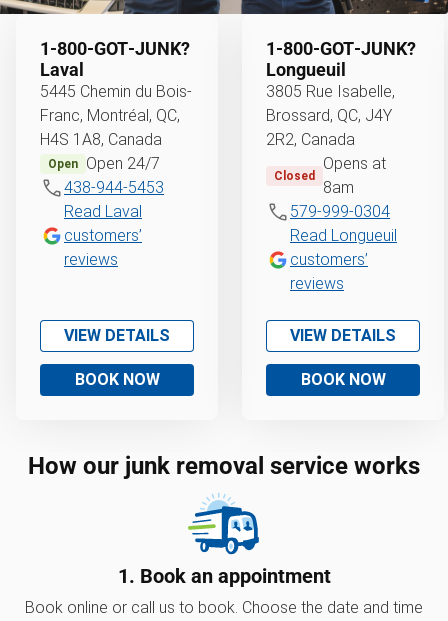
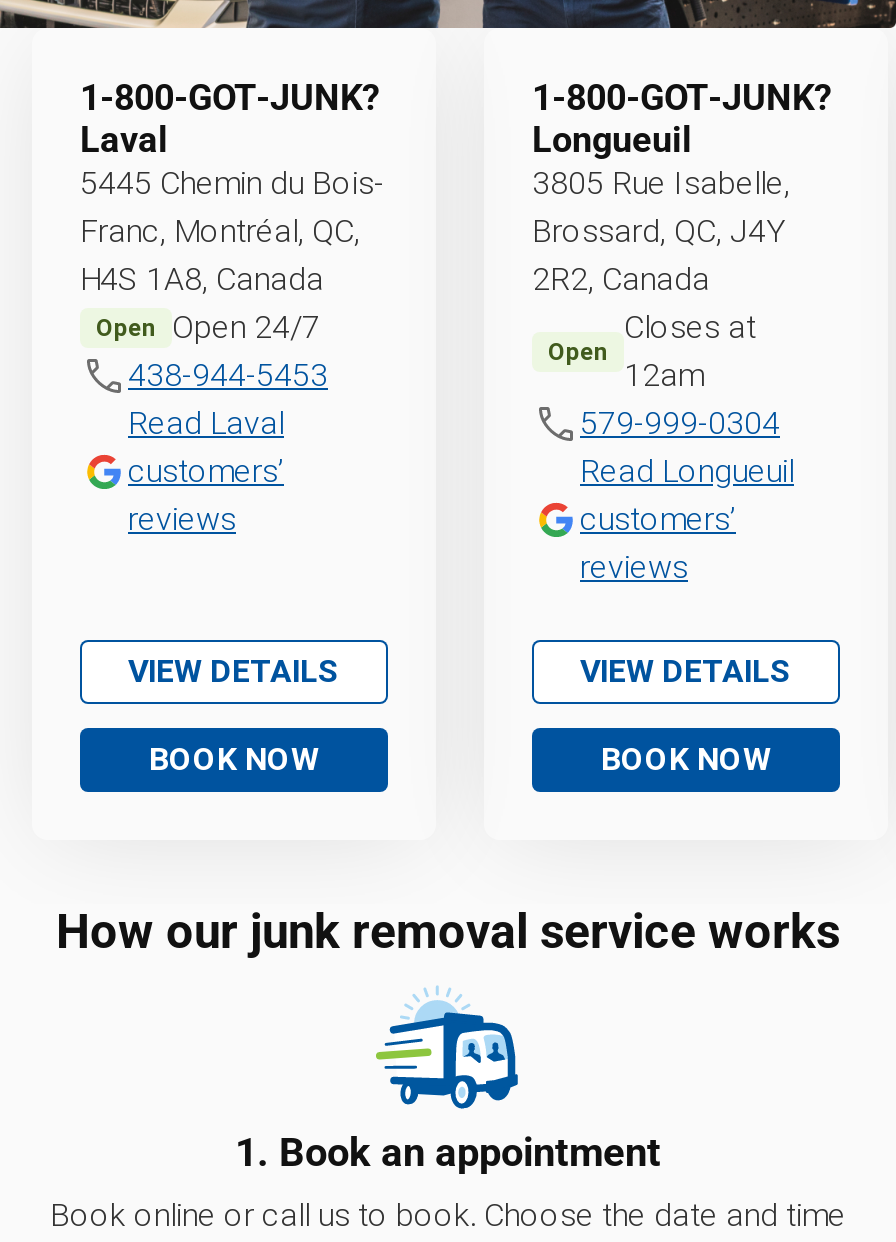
[323,154,386,197] Opens at | 8am -> [624,308,756,394] Closes at | 12am
[274,169,315,183] Closed -> [548,338,608,366] Open

